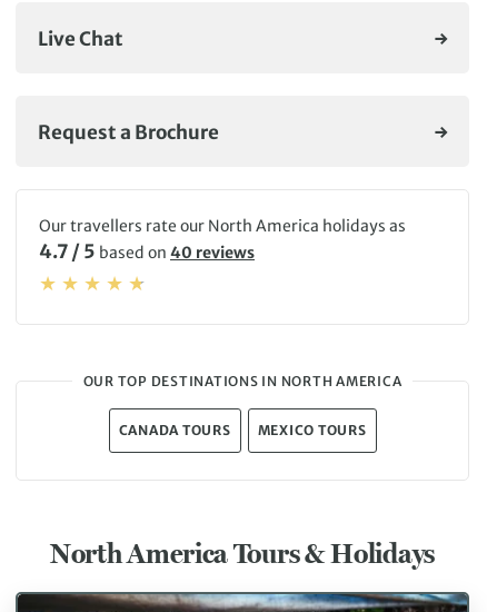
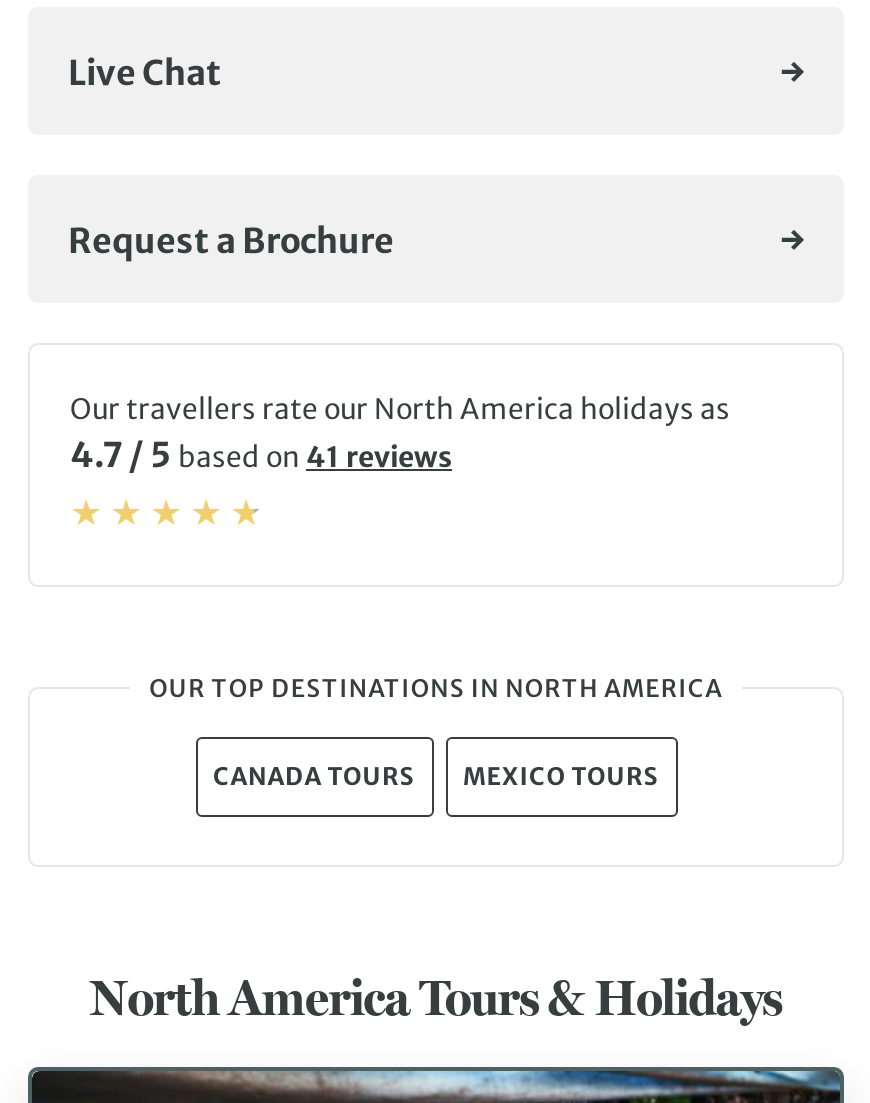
[39,239,255,264] 4.7 / 5 based on 40 reviews -> [70,433,452,477] 4.7 / 5 based on 41 reviews

